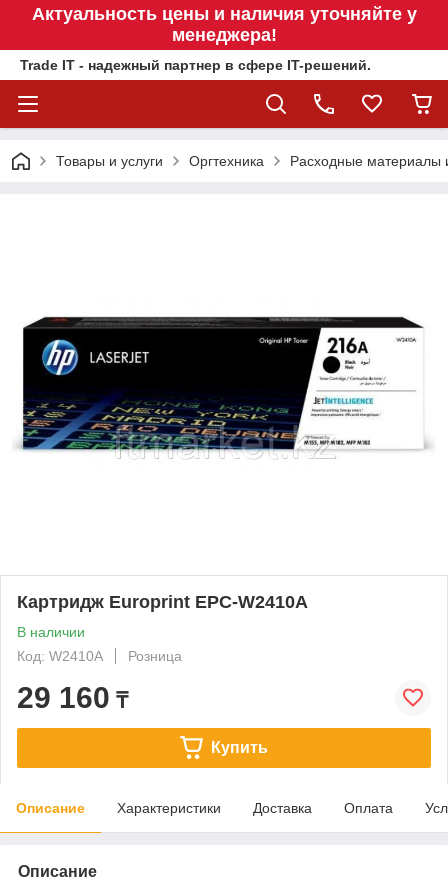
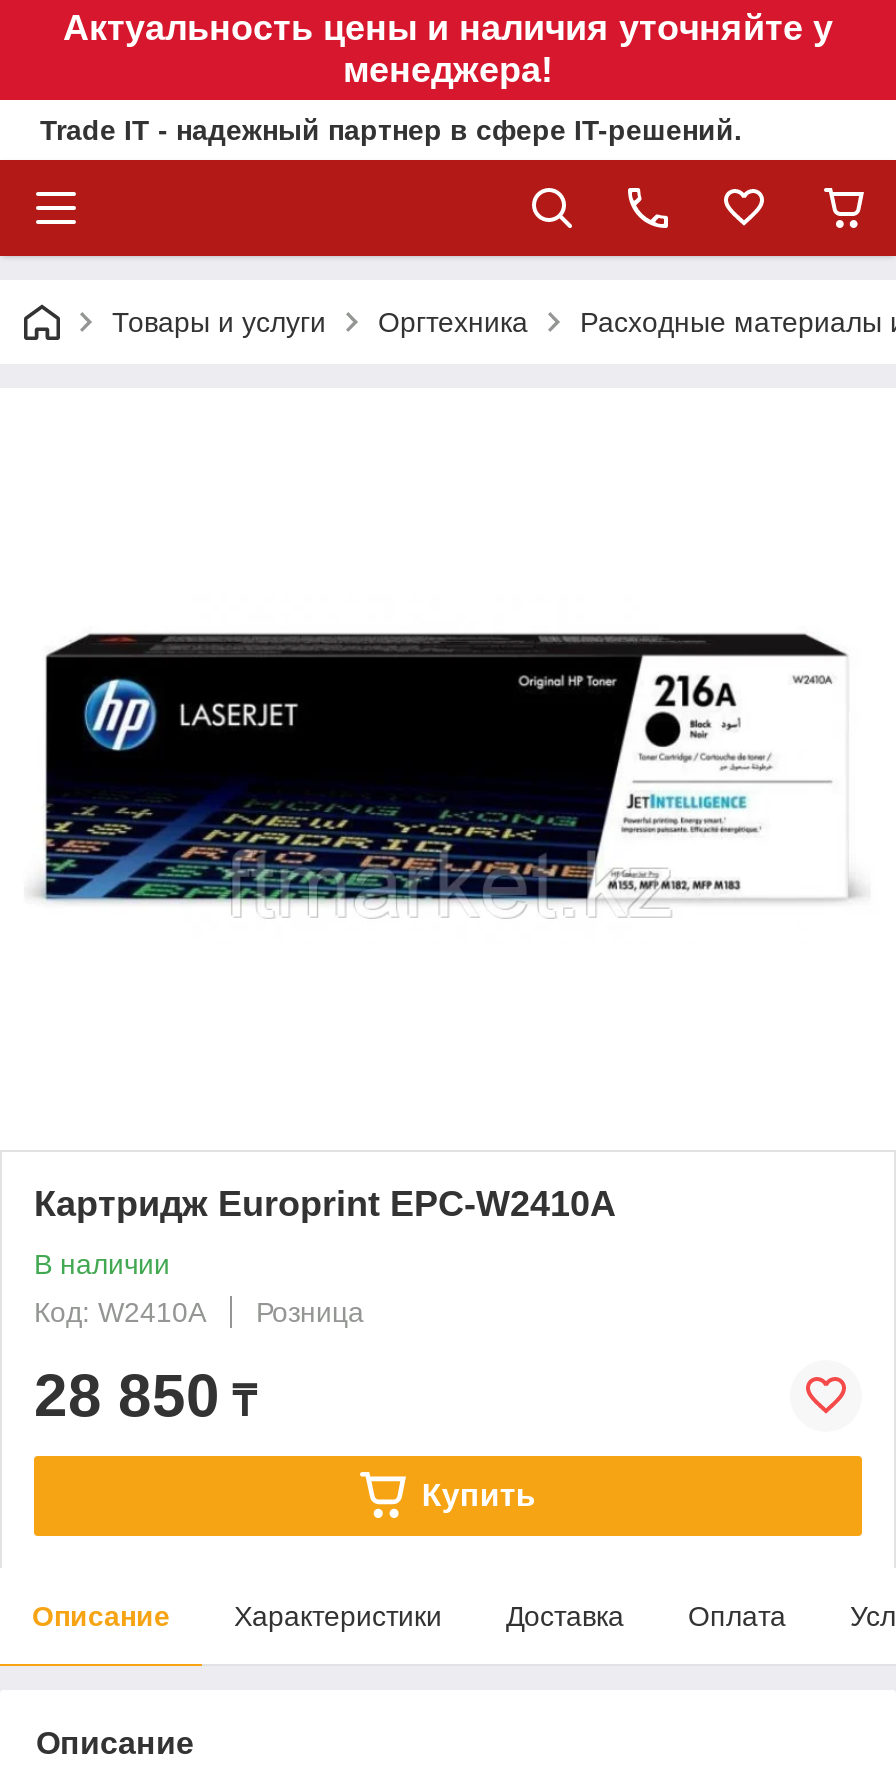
[17,681,128,714] 29 160 ₸ -> [34,1362,256,1428] 28 850 ₸

